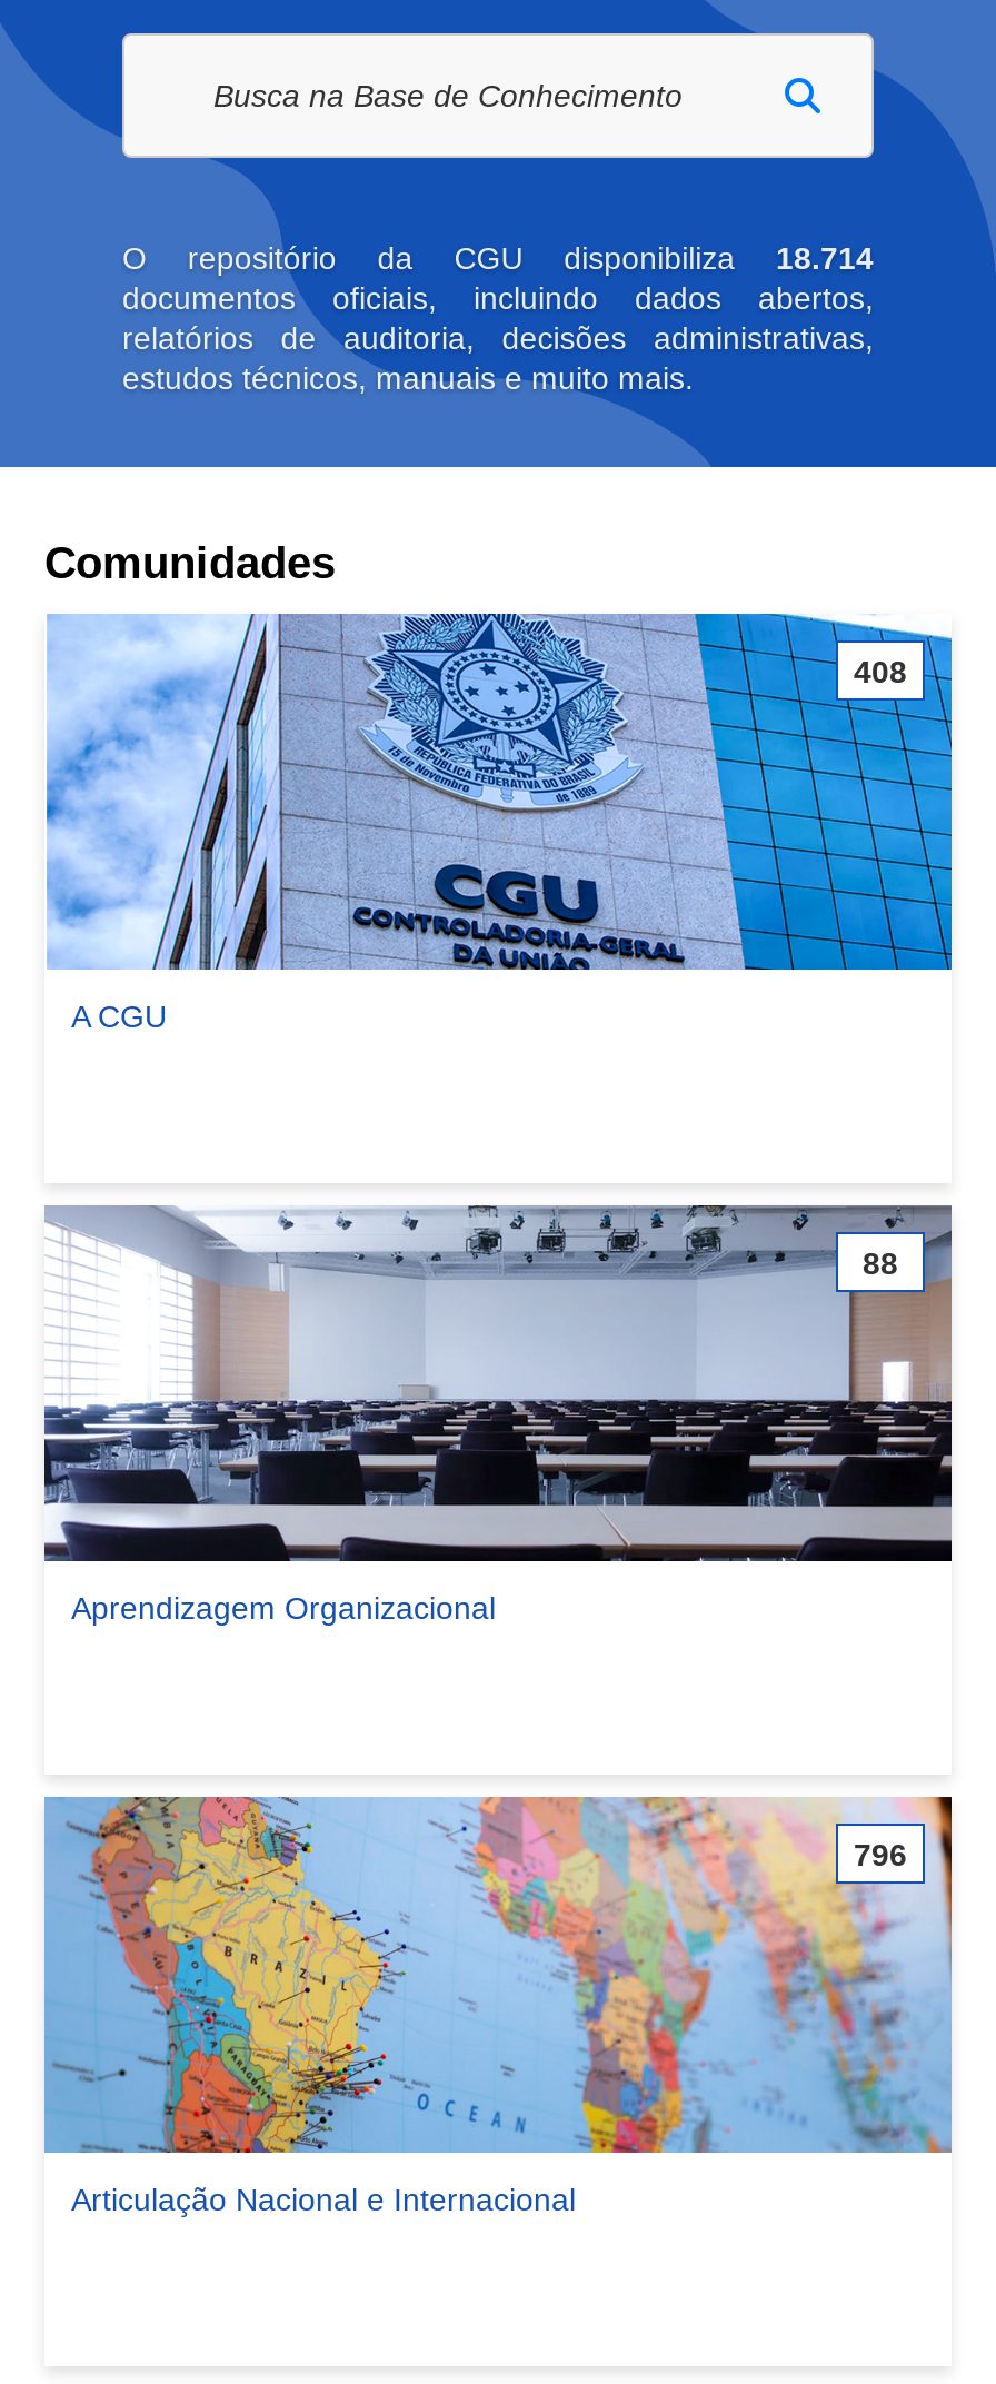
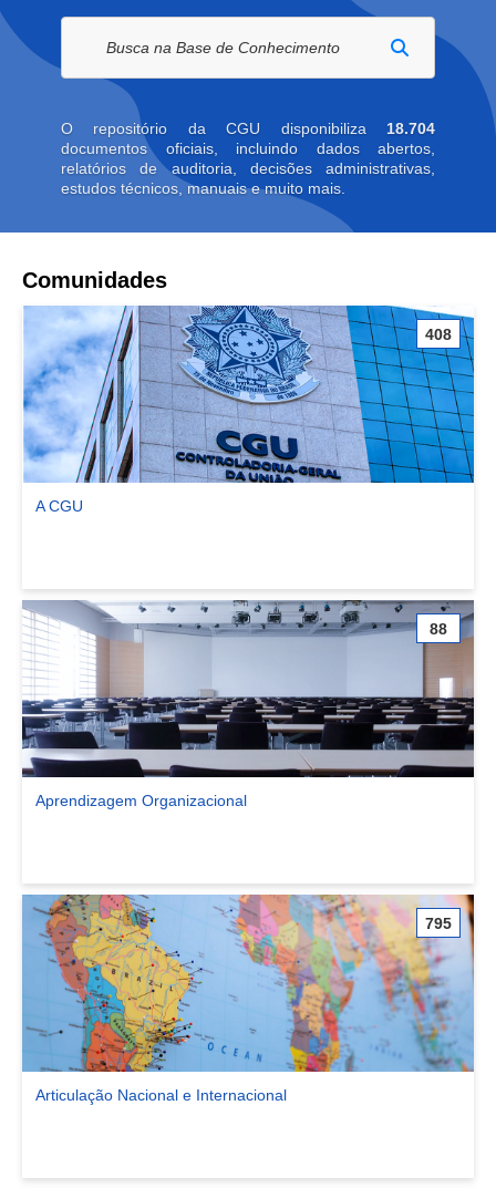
[122,240,874,276] O repositório da CGU disponibiliza 18.714 -> [61,120,435,137] O repositório da CGU disponibiliza 18.704
[854,1836,907,1871] 796 -> [425,914,452,932] 795

